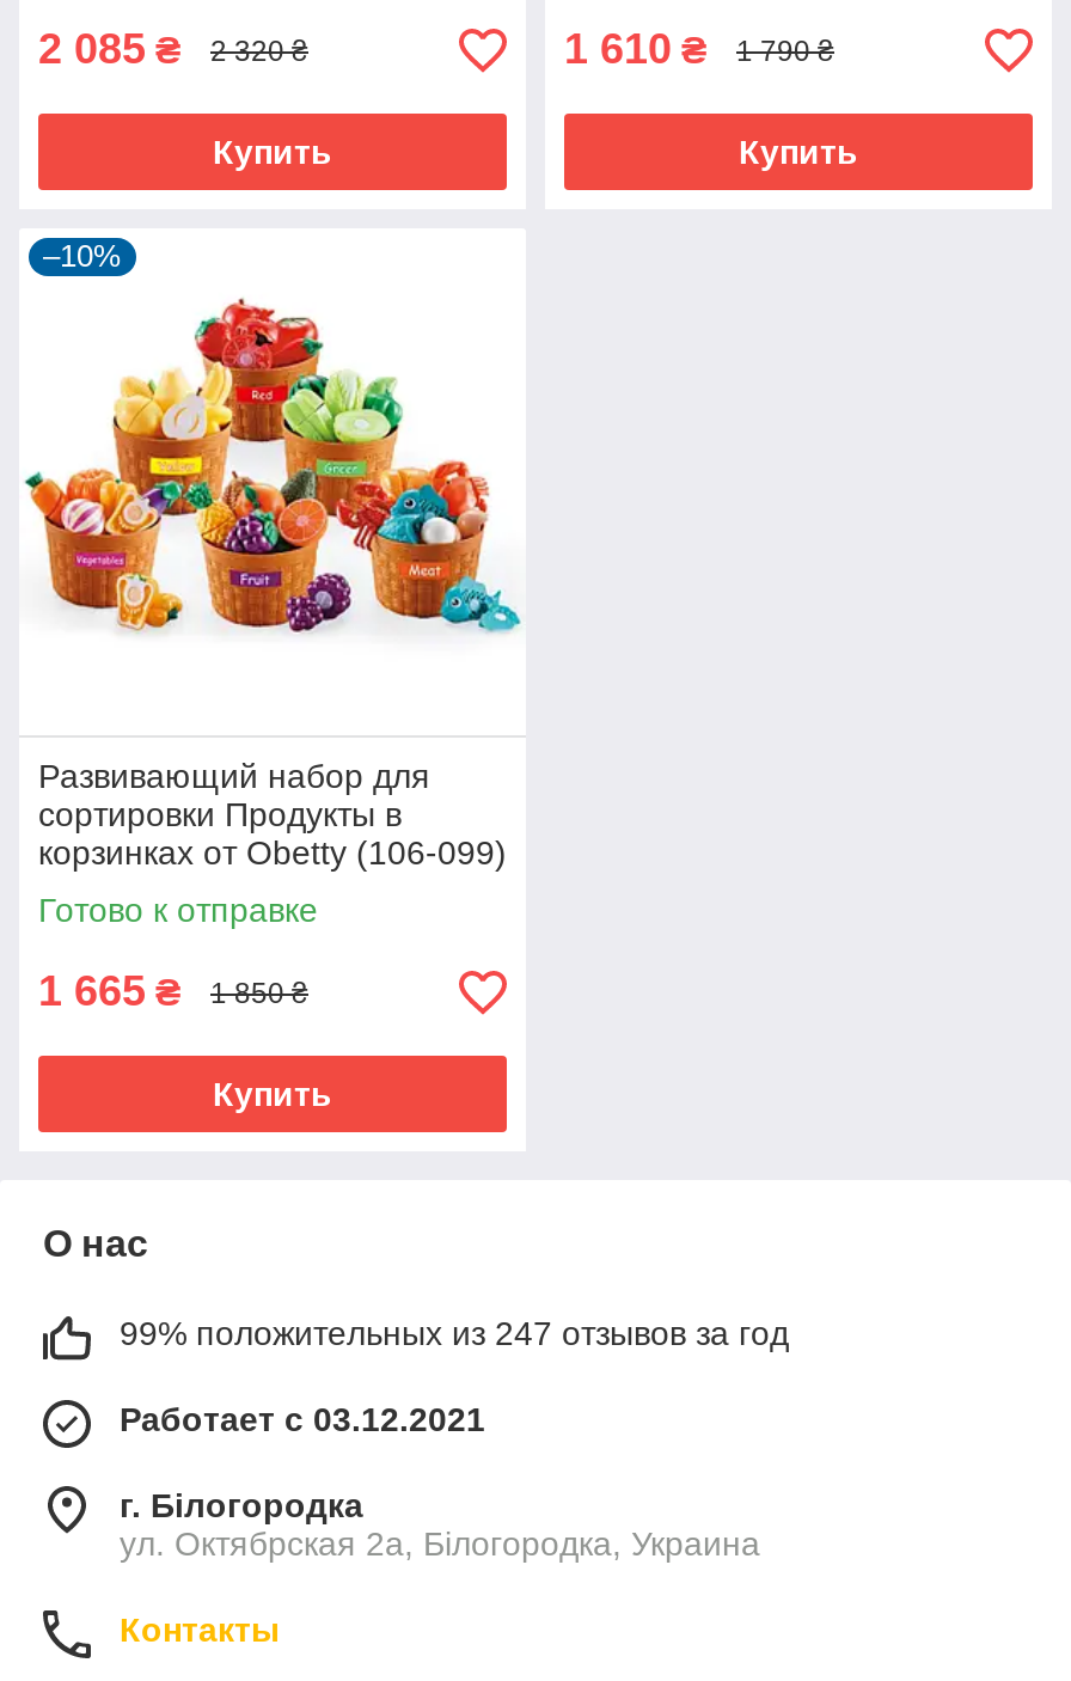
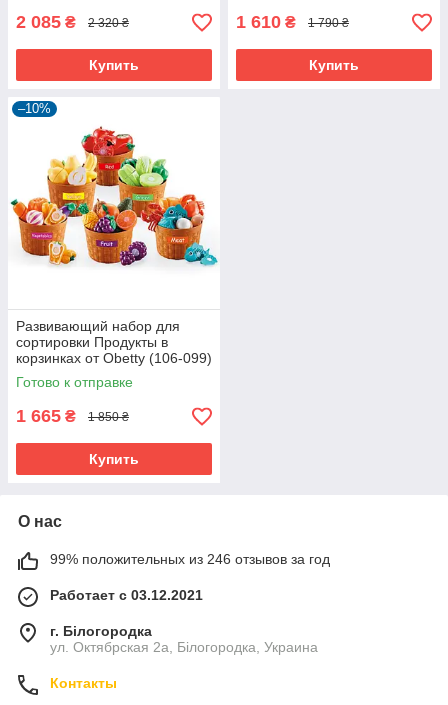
[120,1314,789,1353] 99% положительных из 247 отзывов за год -> [50,551,330,567] 99% положительных из 246 отзывов за год

